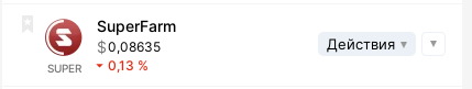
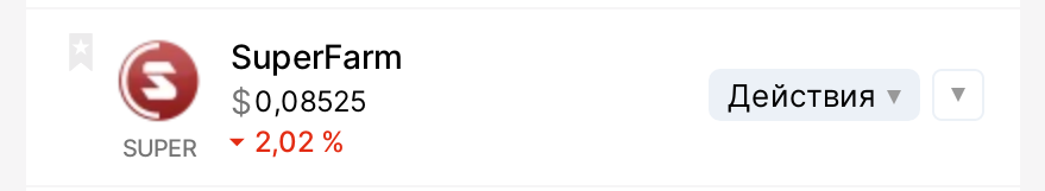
[108,38,161,55] 0,08635 -> [254,83,366,119] 0,08525
[108,57,134,74] 0,13 -> [254,123,314,159] 2,02

